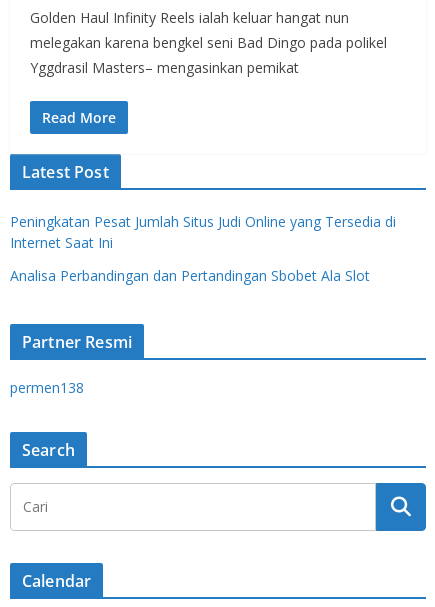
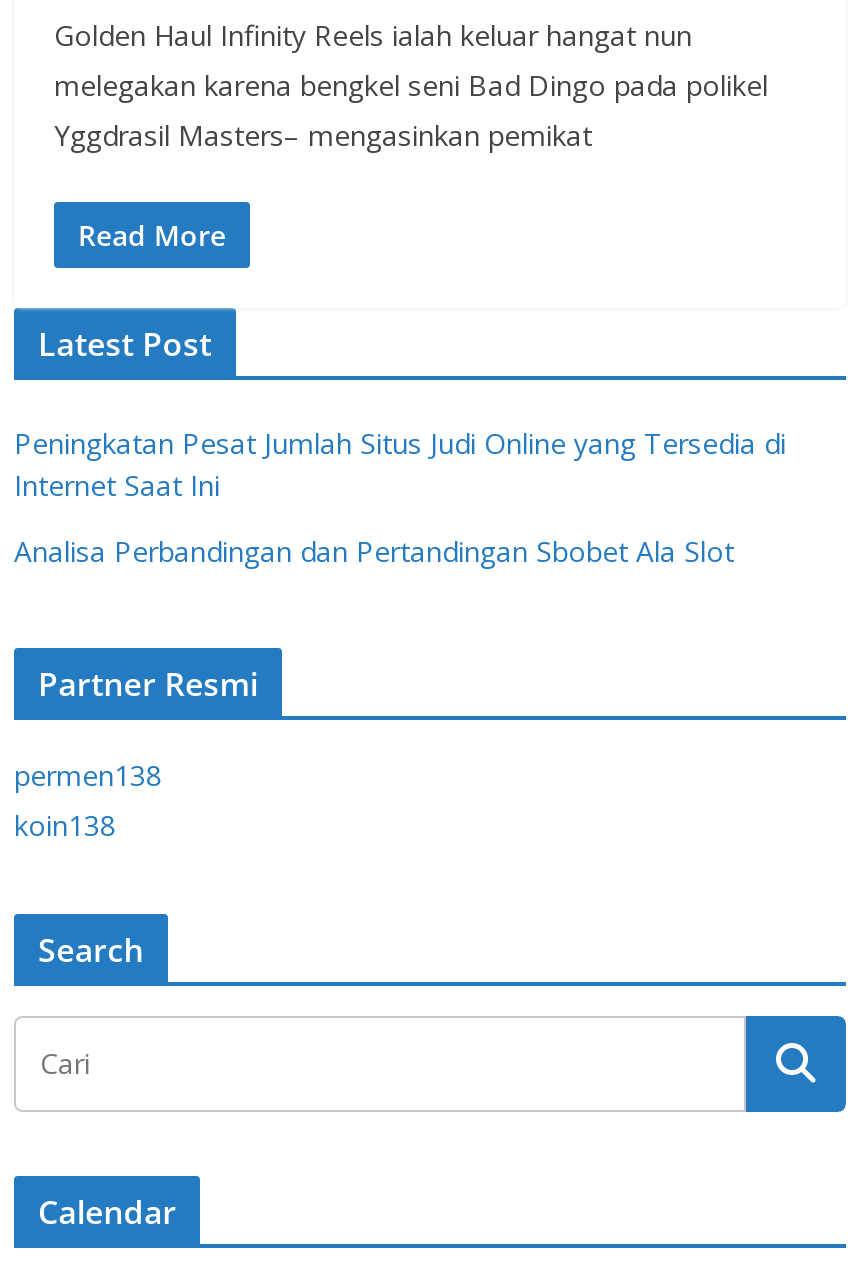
none -> [14,806,116,844] koin138

